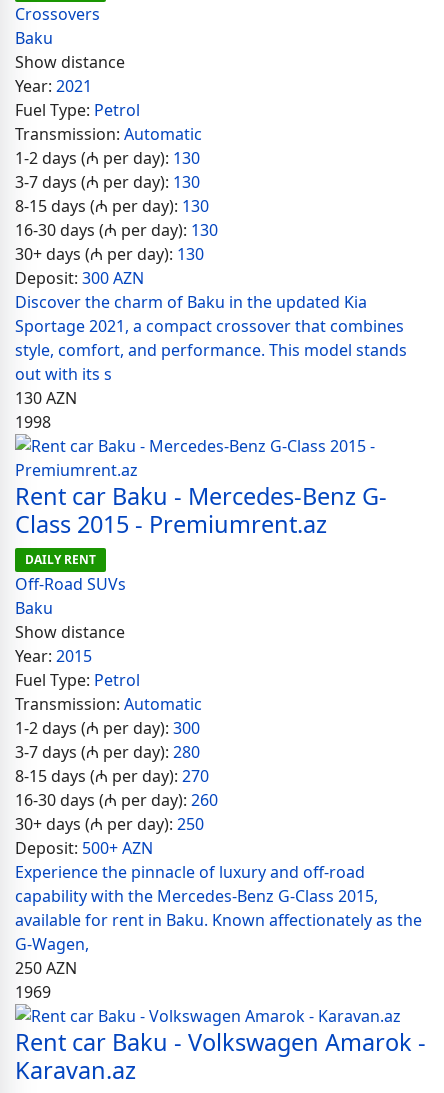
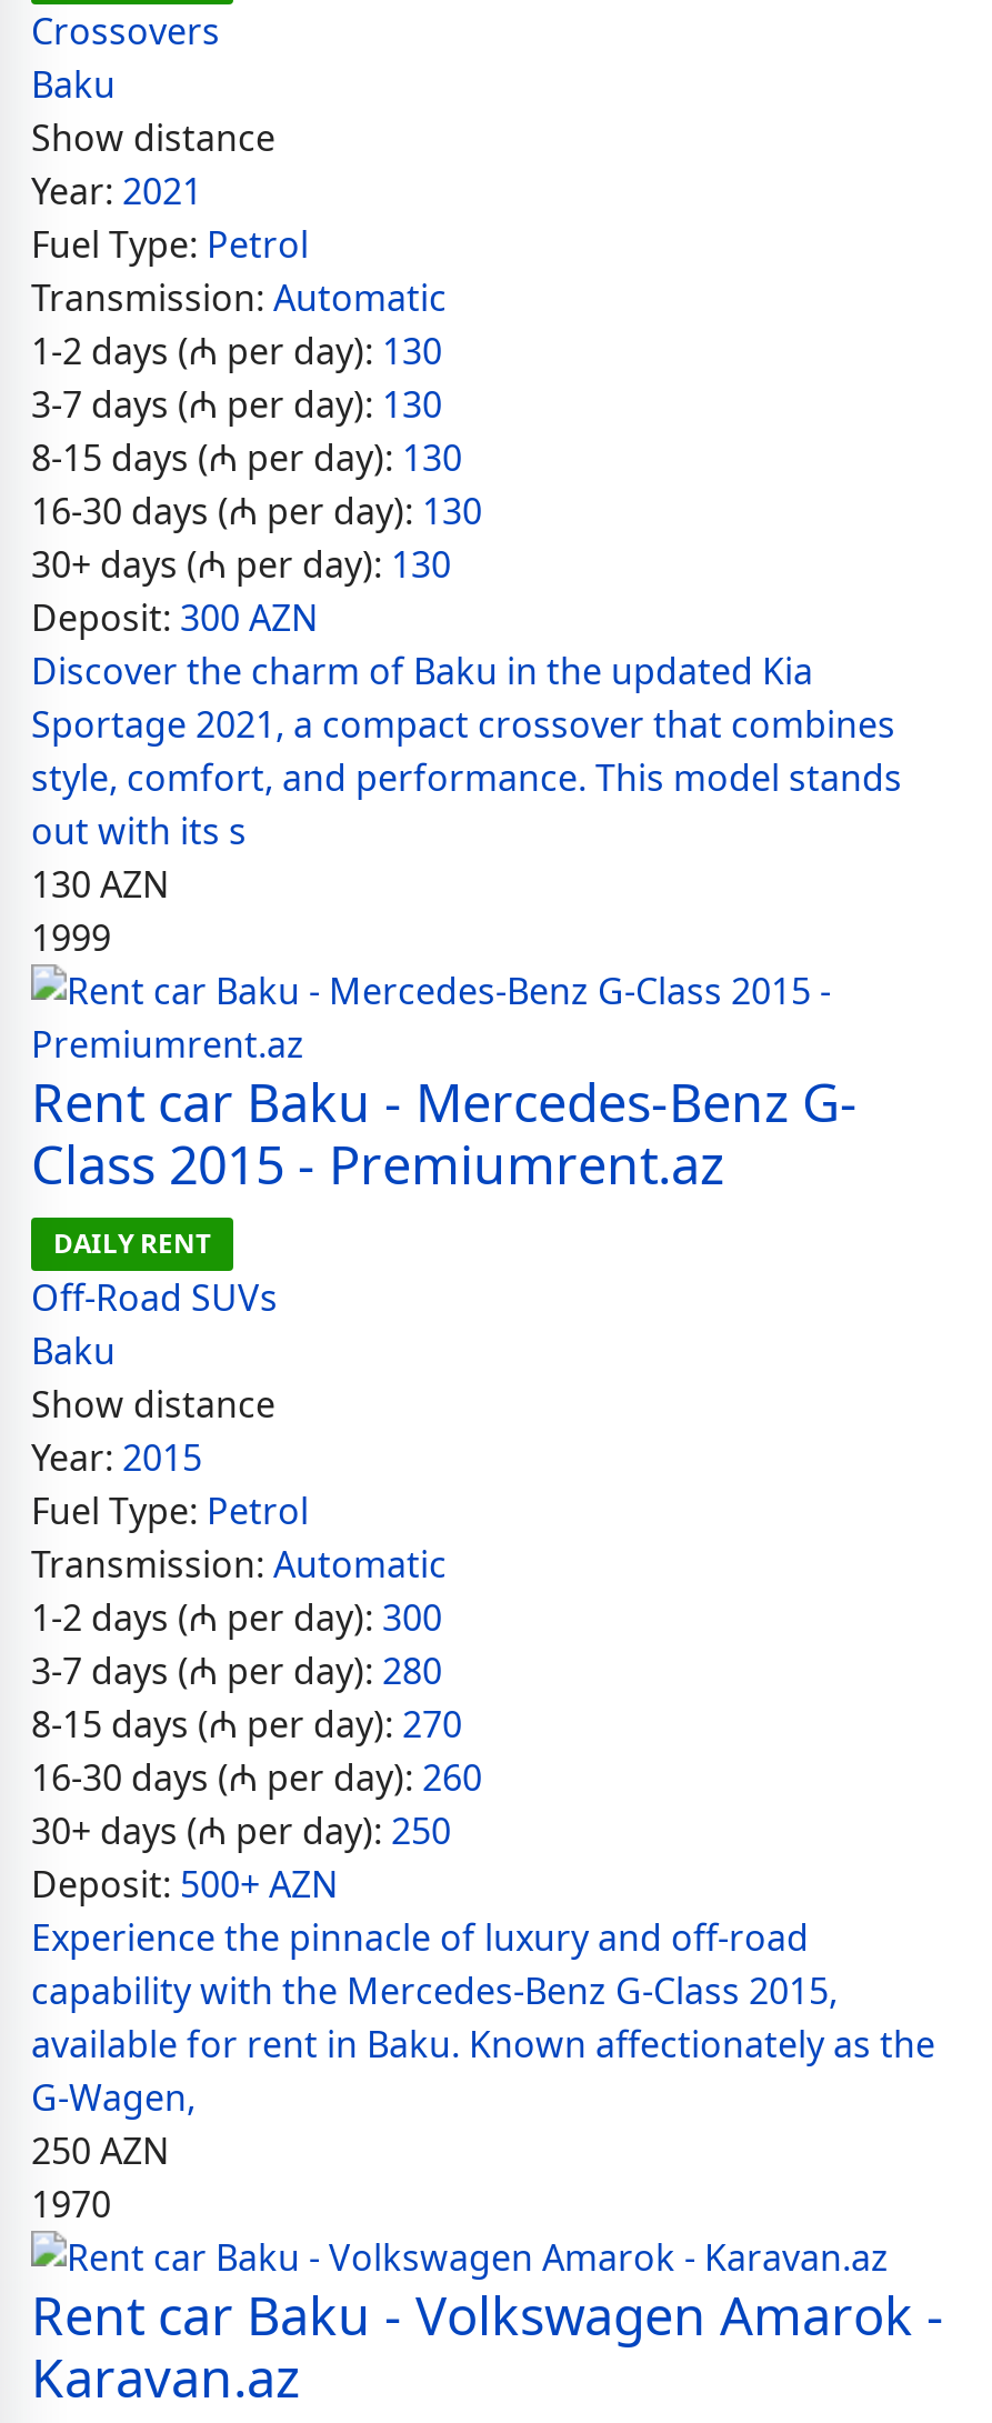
[15,411,51,433] 1998 -> [31,913,111,962] 1999
[15,981,51,1003] 1969 -> [31,2180,111,2229] 1970

